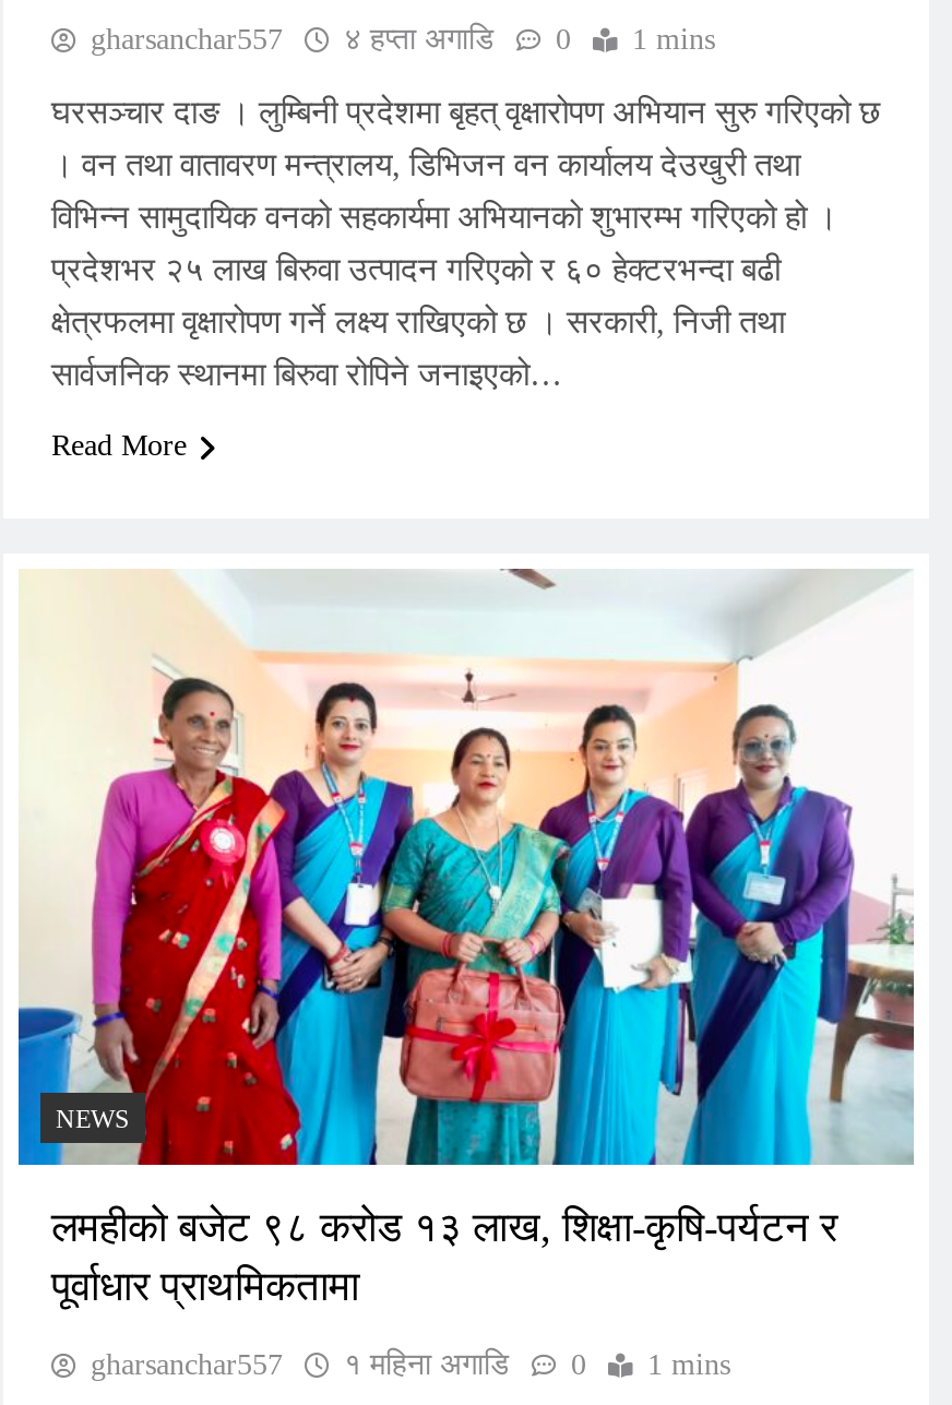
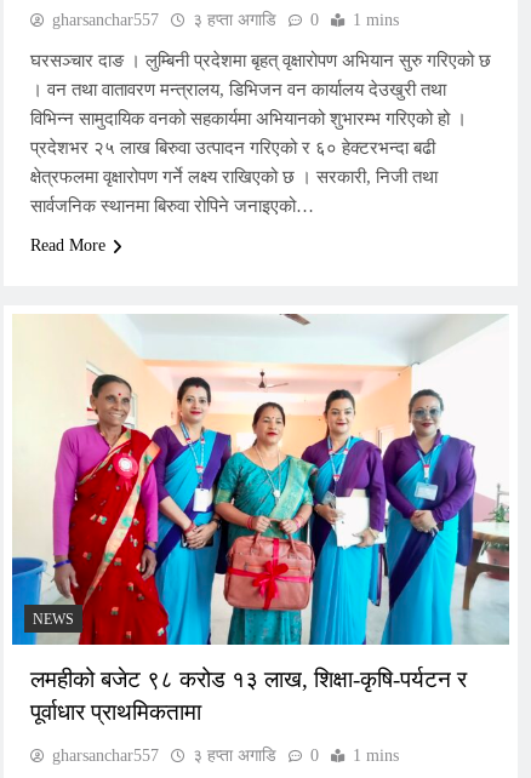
[91,23,715,55] gharsanchar557 ४ हप्ता अगाडि 0 1 mins -> [52,11,399,29] gharsanchar557 ३ हप्ता अगाडि 0 1 mins
[91,1349,730,1381] gharsanchar557 १ महिना अगाडि 0 1 mins -> [52,747,399,765] gharsanchar557 ३ हप्ता अगाडि 0 1 mins

